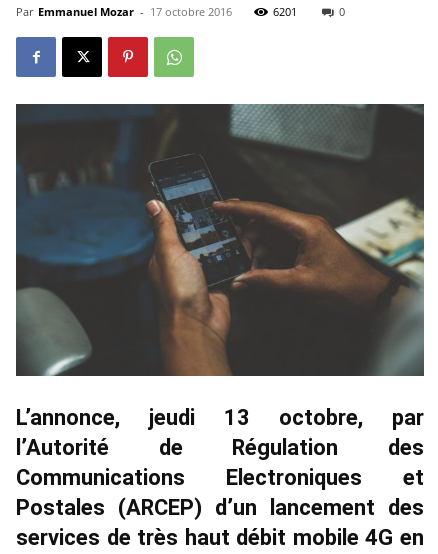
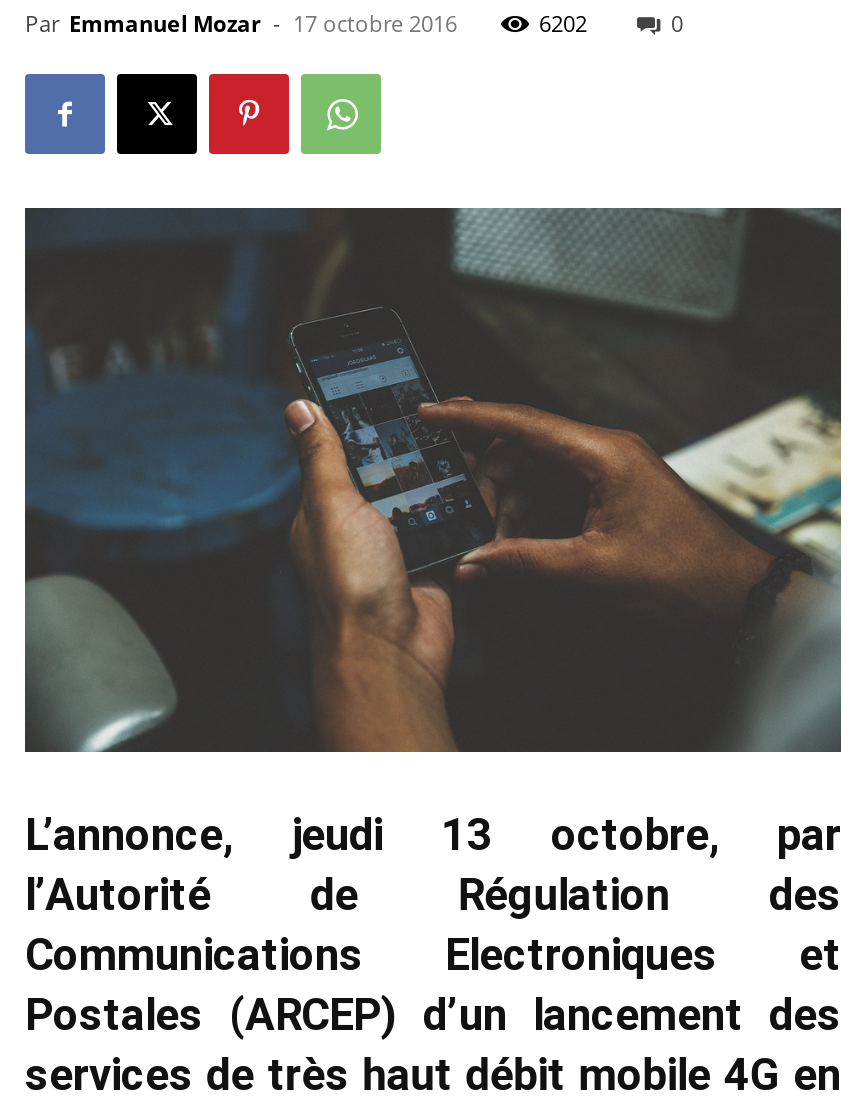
[273,4,297,19] 6201 -> [539,8,587,38] 6202

